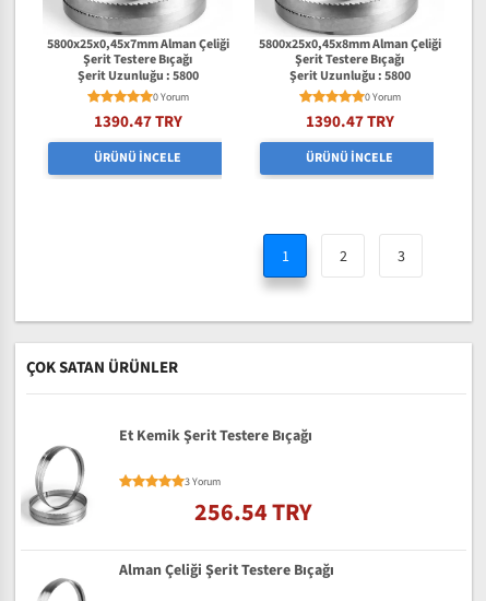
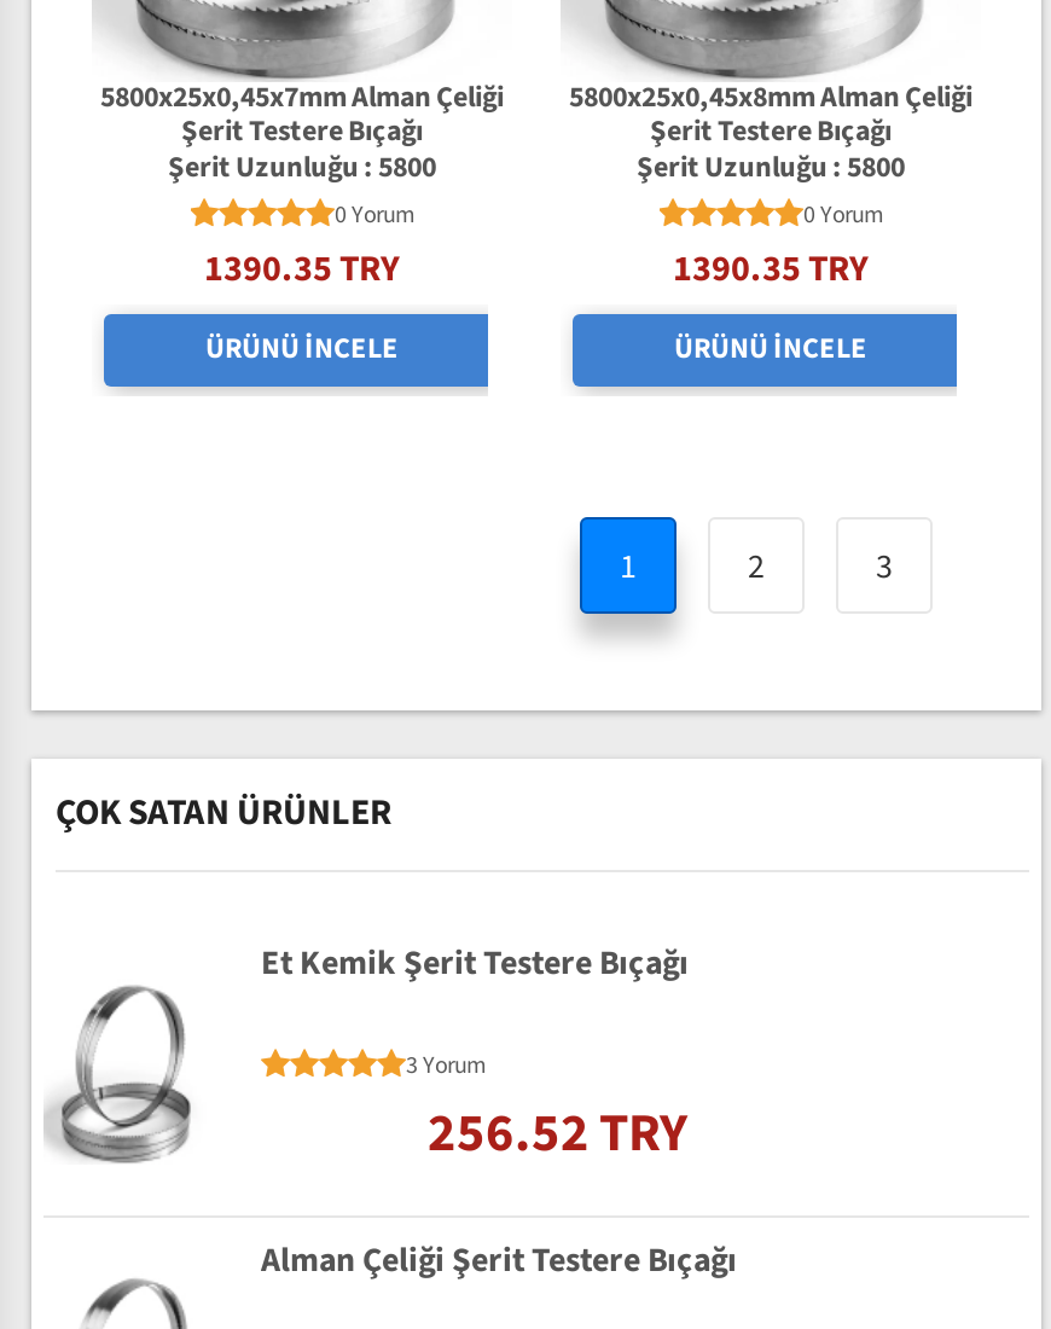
[93,110,182,133] 1390.47 TRY -> [204,244,400,294] 1390.35 TRY
[305,110,394,133] 1390.47 TRY -> [673,244,869,294] 1390.35 TRY
[194,495,312,530] 256.54 TRY -> [428,1096,689,1173] 256.52 TRY

